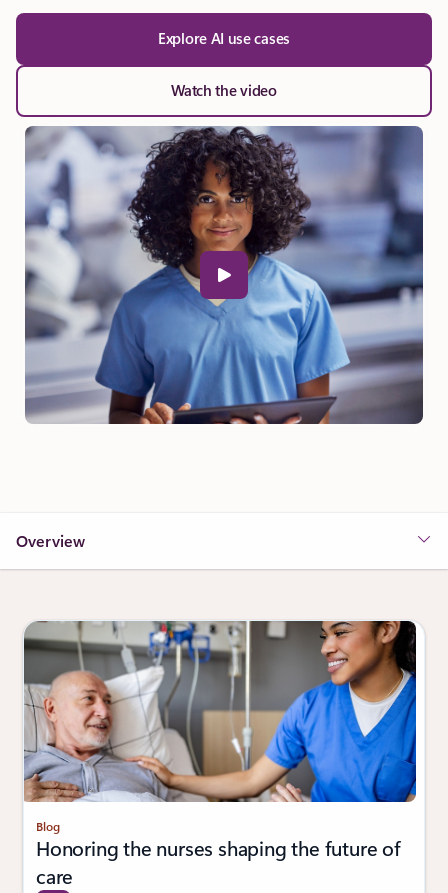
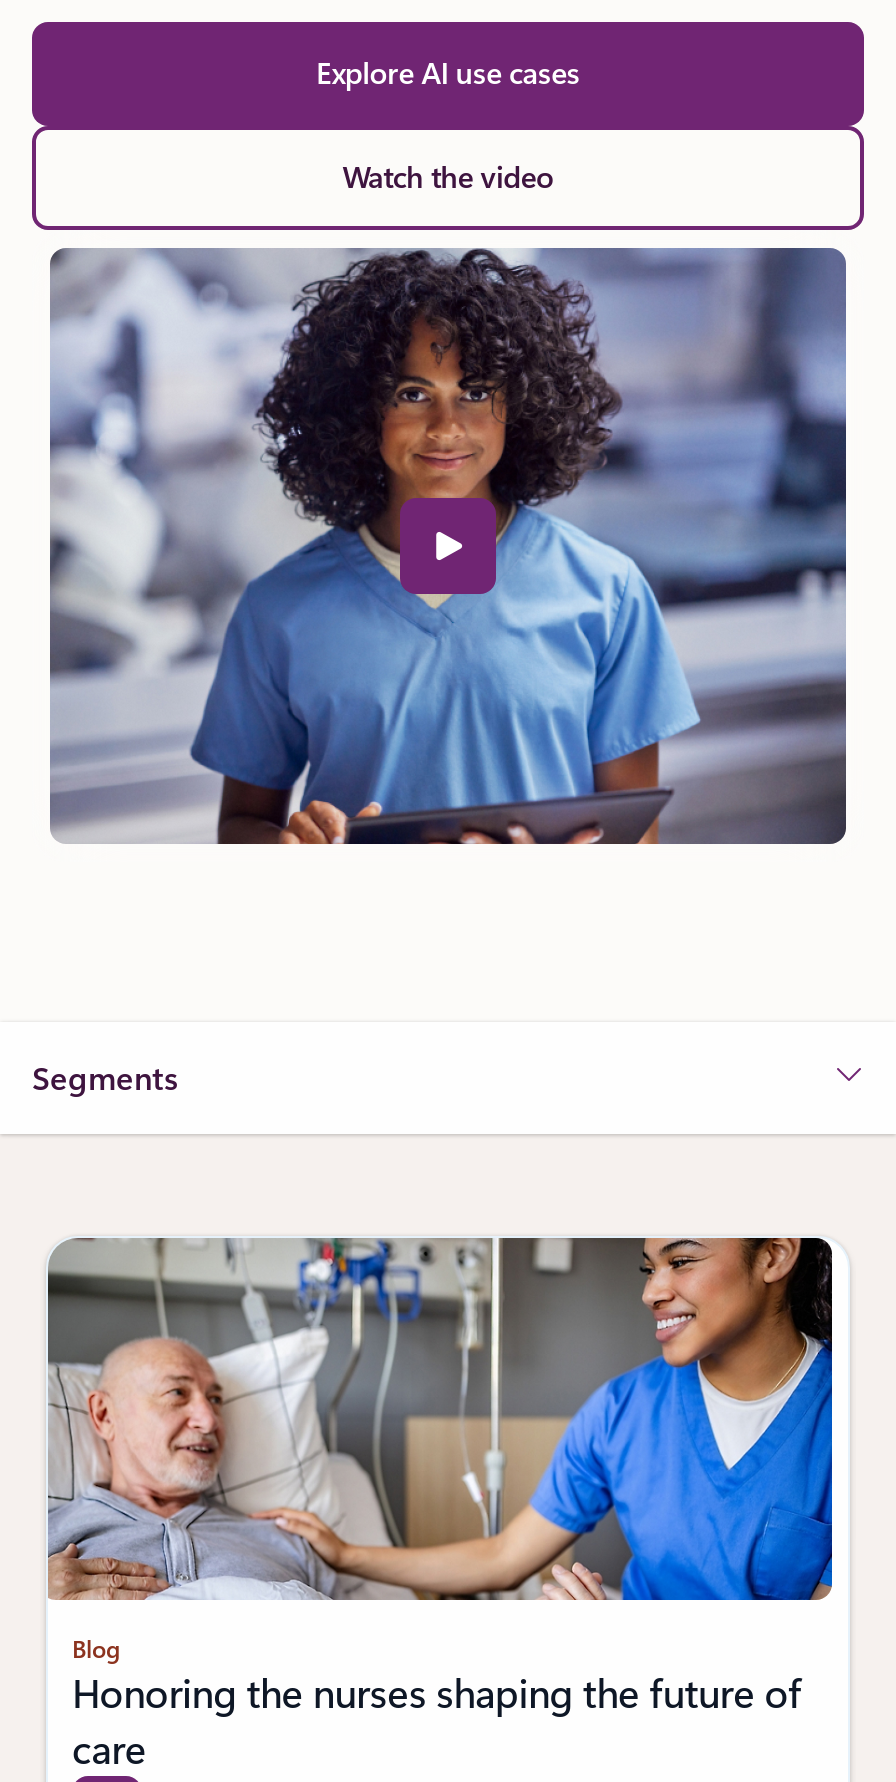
[16,530,85,551] Overview -> [32,1057,178,1099] Segments

